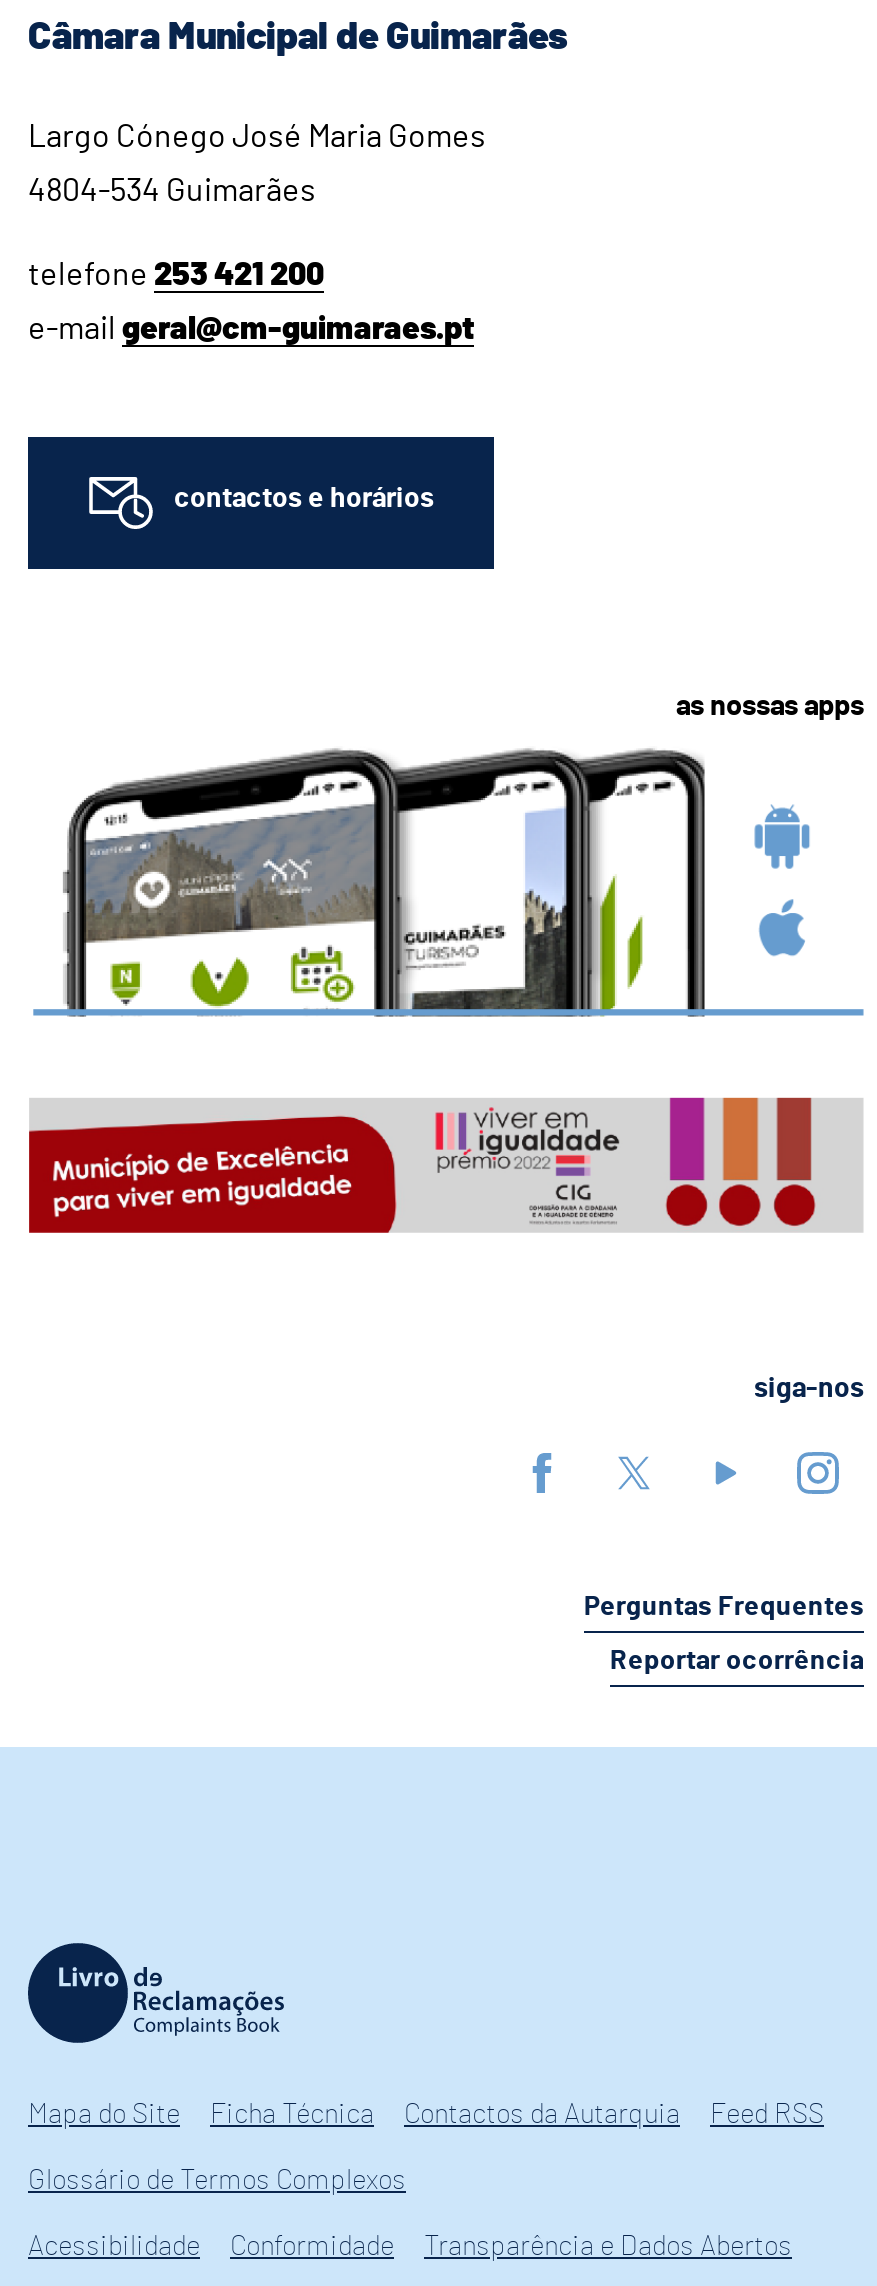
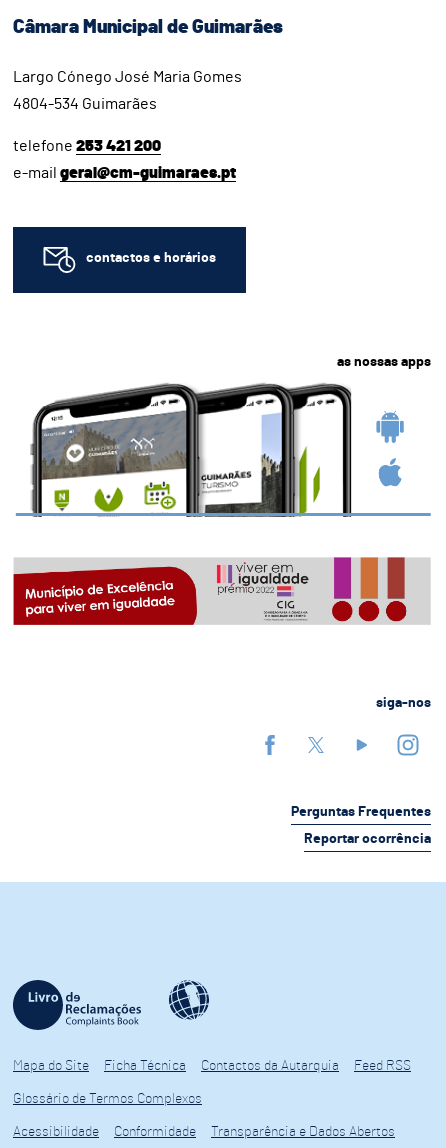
none -> [168,980,210,1020] [image]

